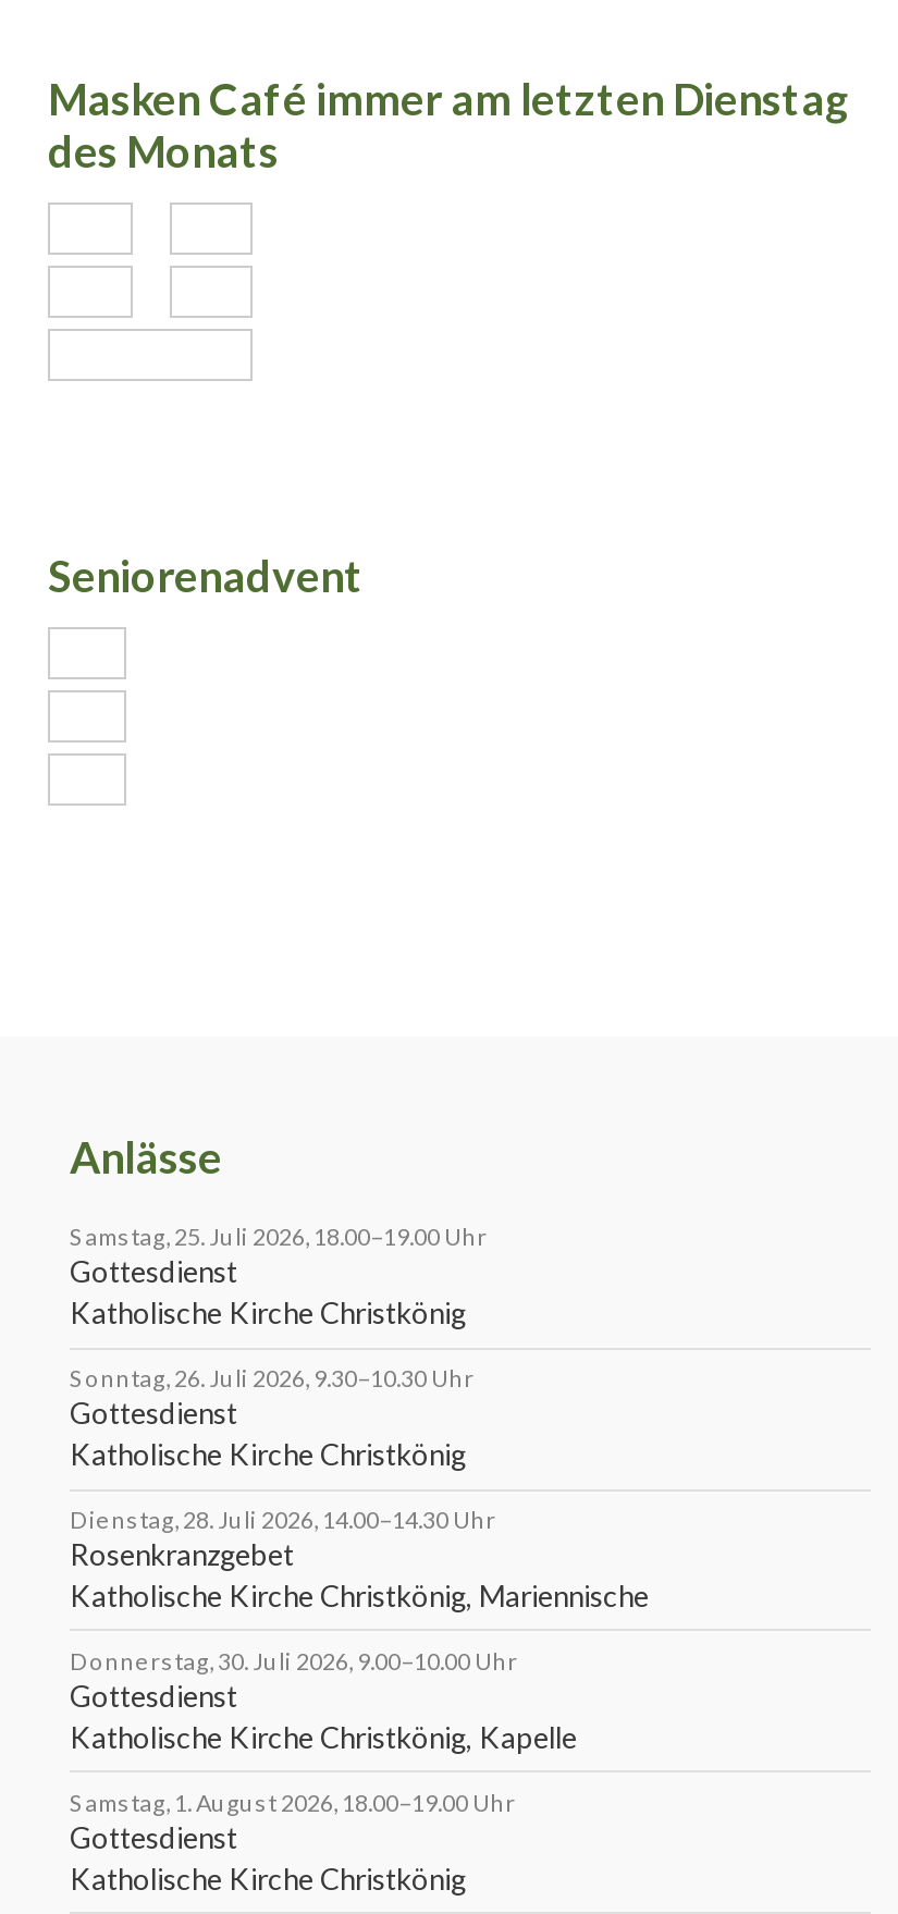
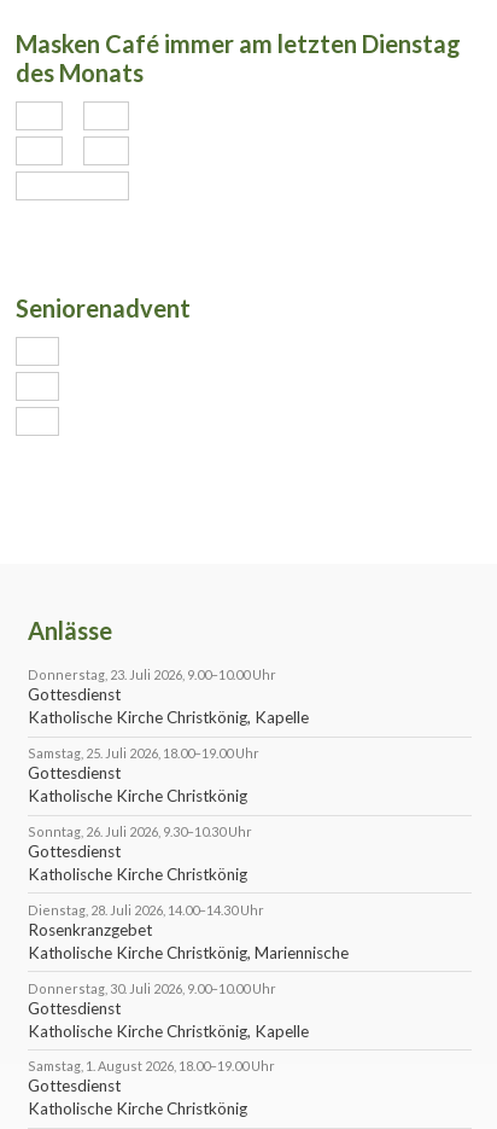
none -> [28,667,309,727] Donnerstag, 23. Juli 2026, 9.00–10.00 Uhr | Gottesdienst | Katholische Kirche Christkönig, Kapelle

